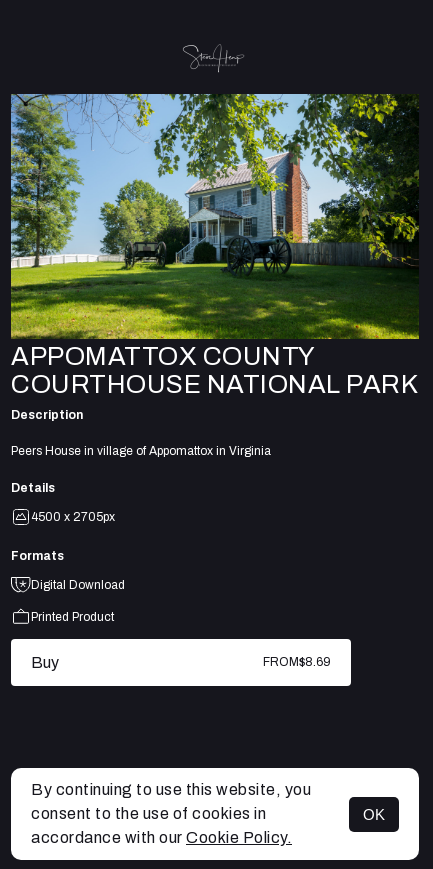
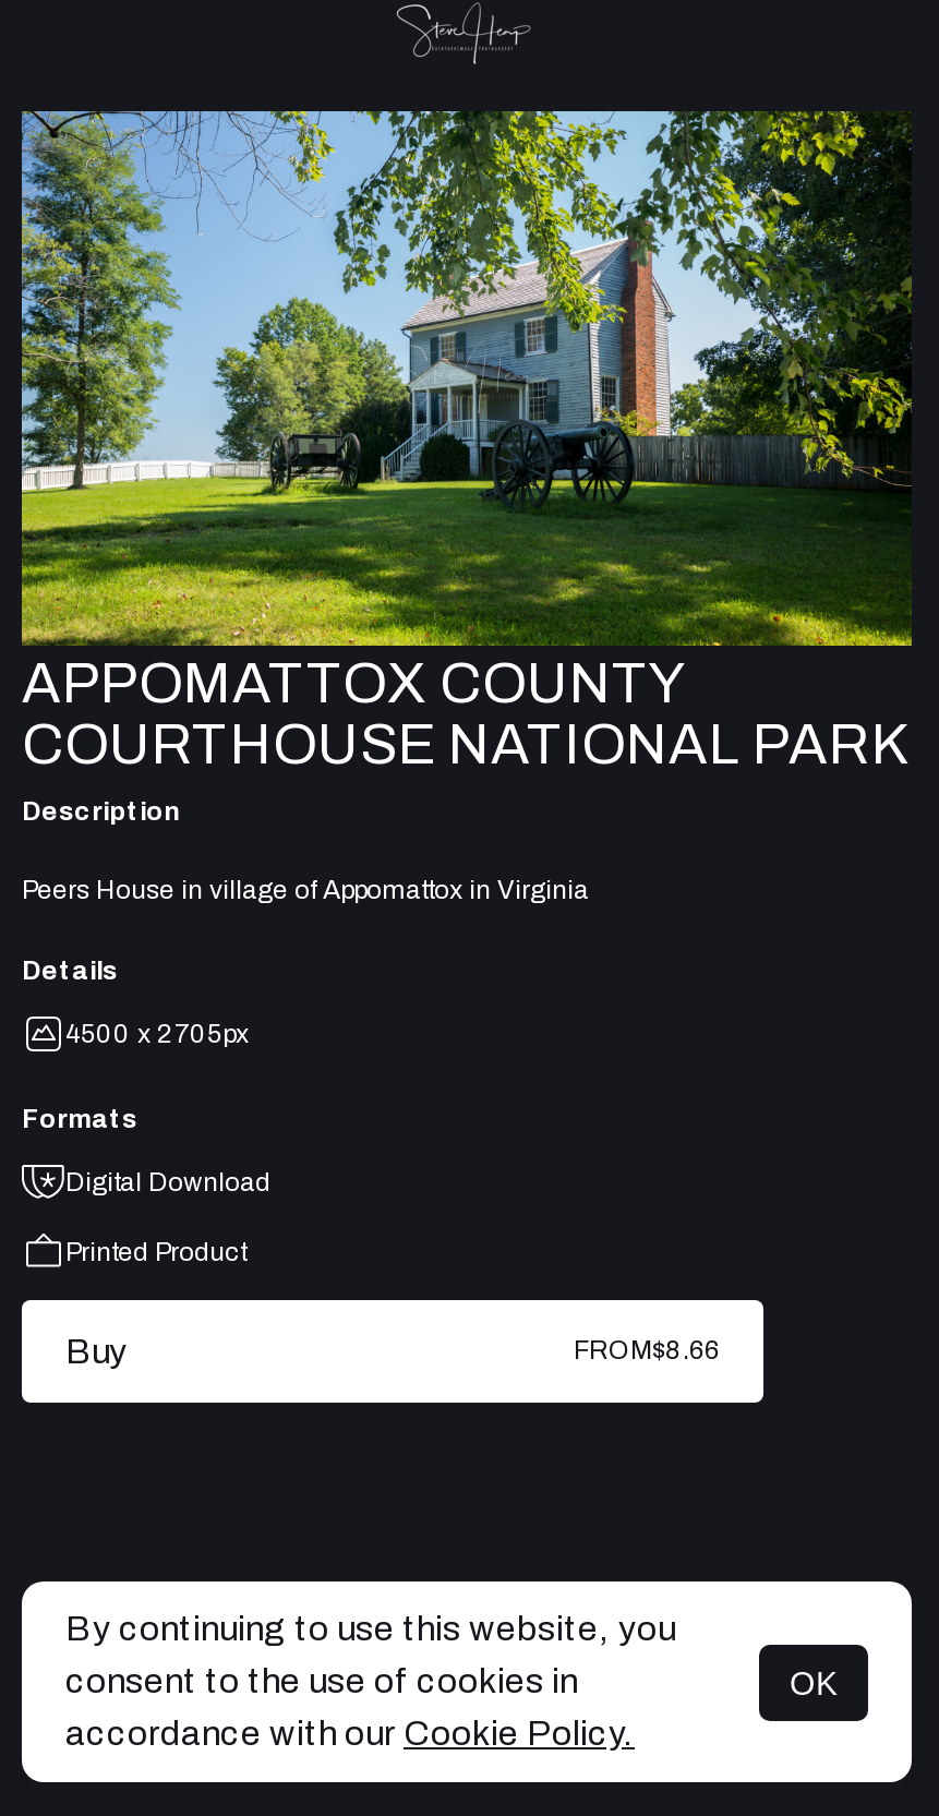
[263,655,331,669] FROM$8.69 -> [574,1336,720,1367] FROM$8.66

